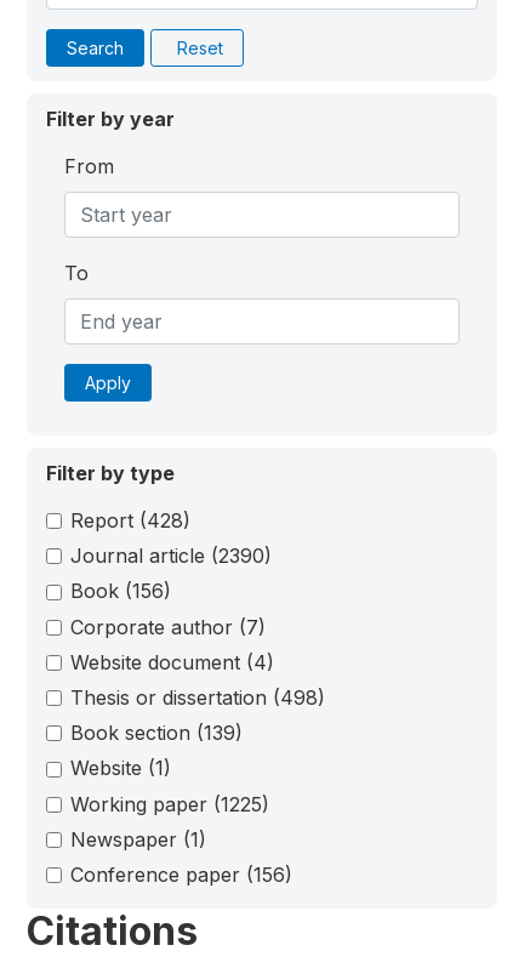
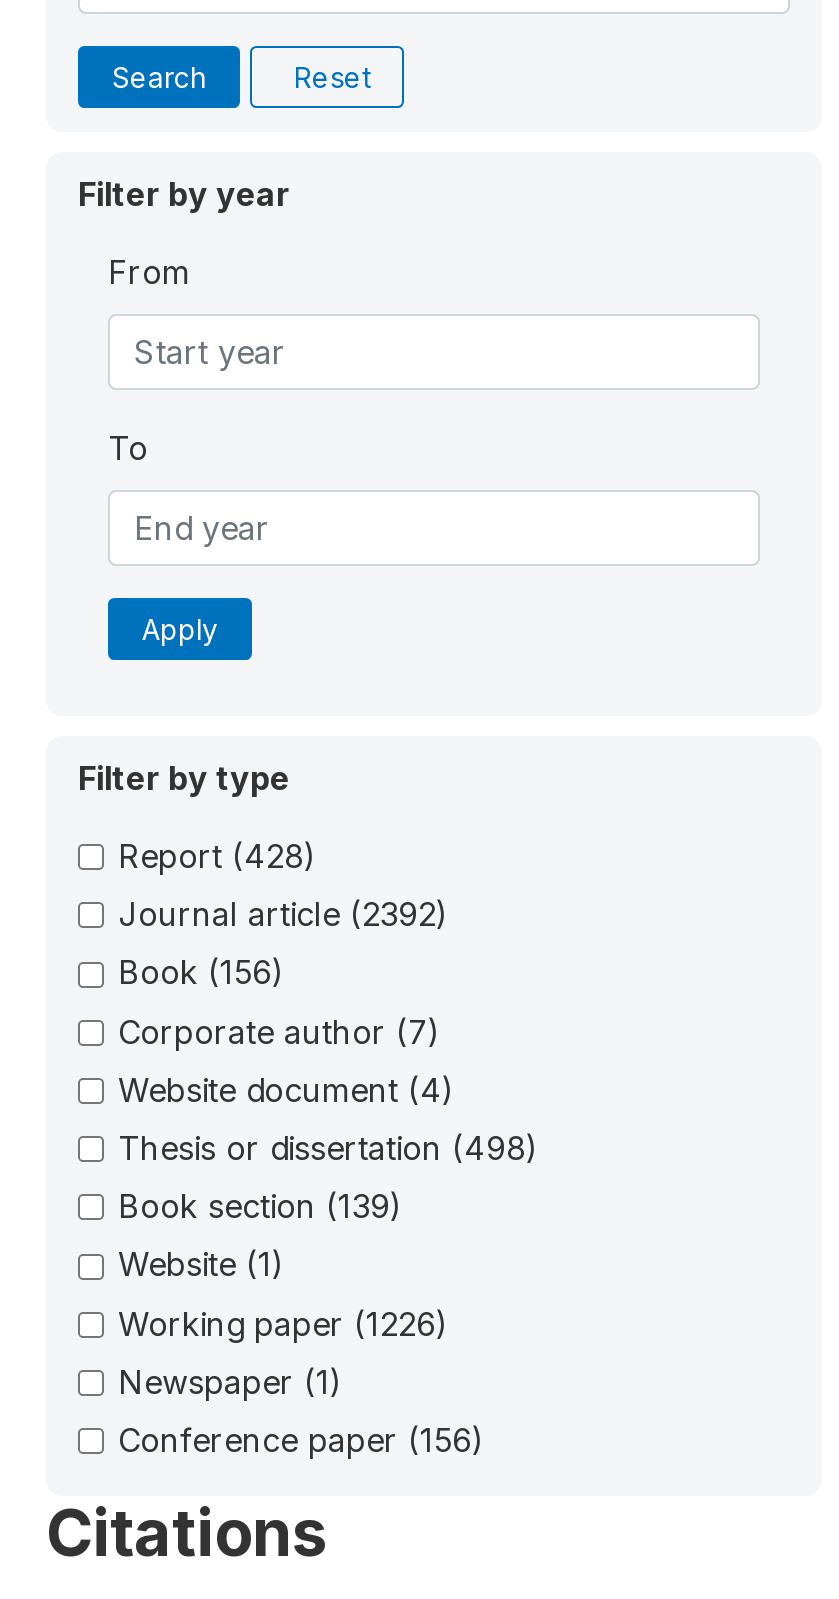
[70,544,272,568] Journal article (2390) -> [118,894,448,934] Journal article (2392)
[70,792,269,816] Working paper (1225) -> [118,1303,448,1343] Working paper (1226)

